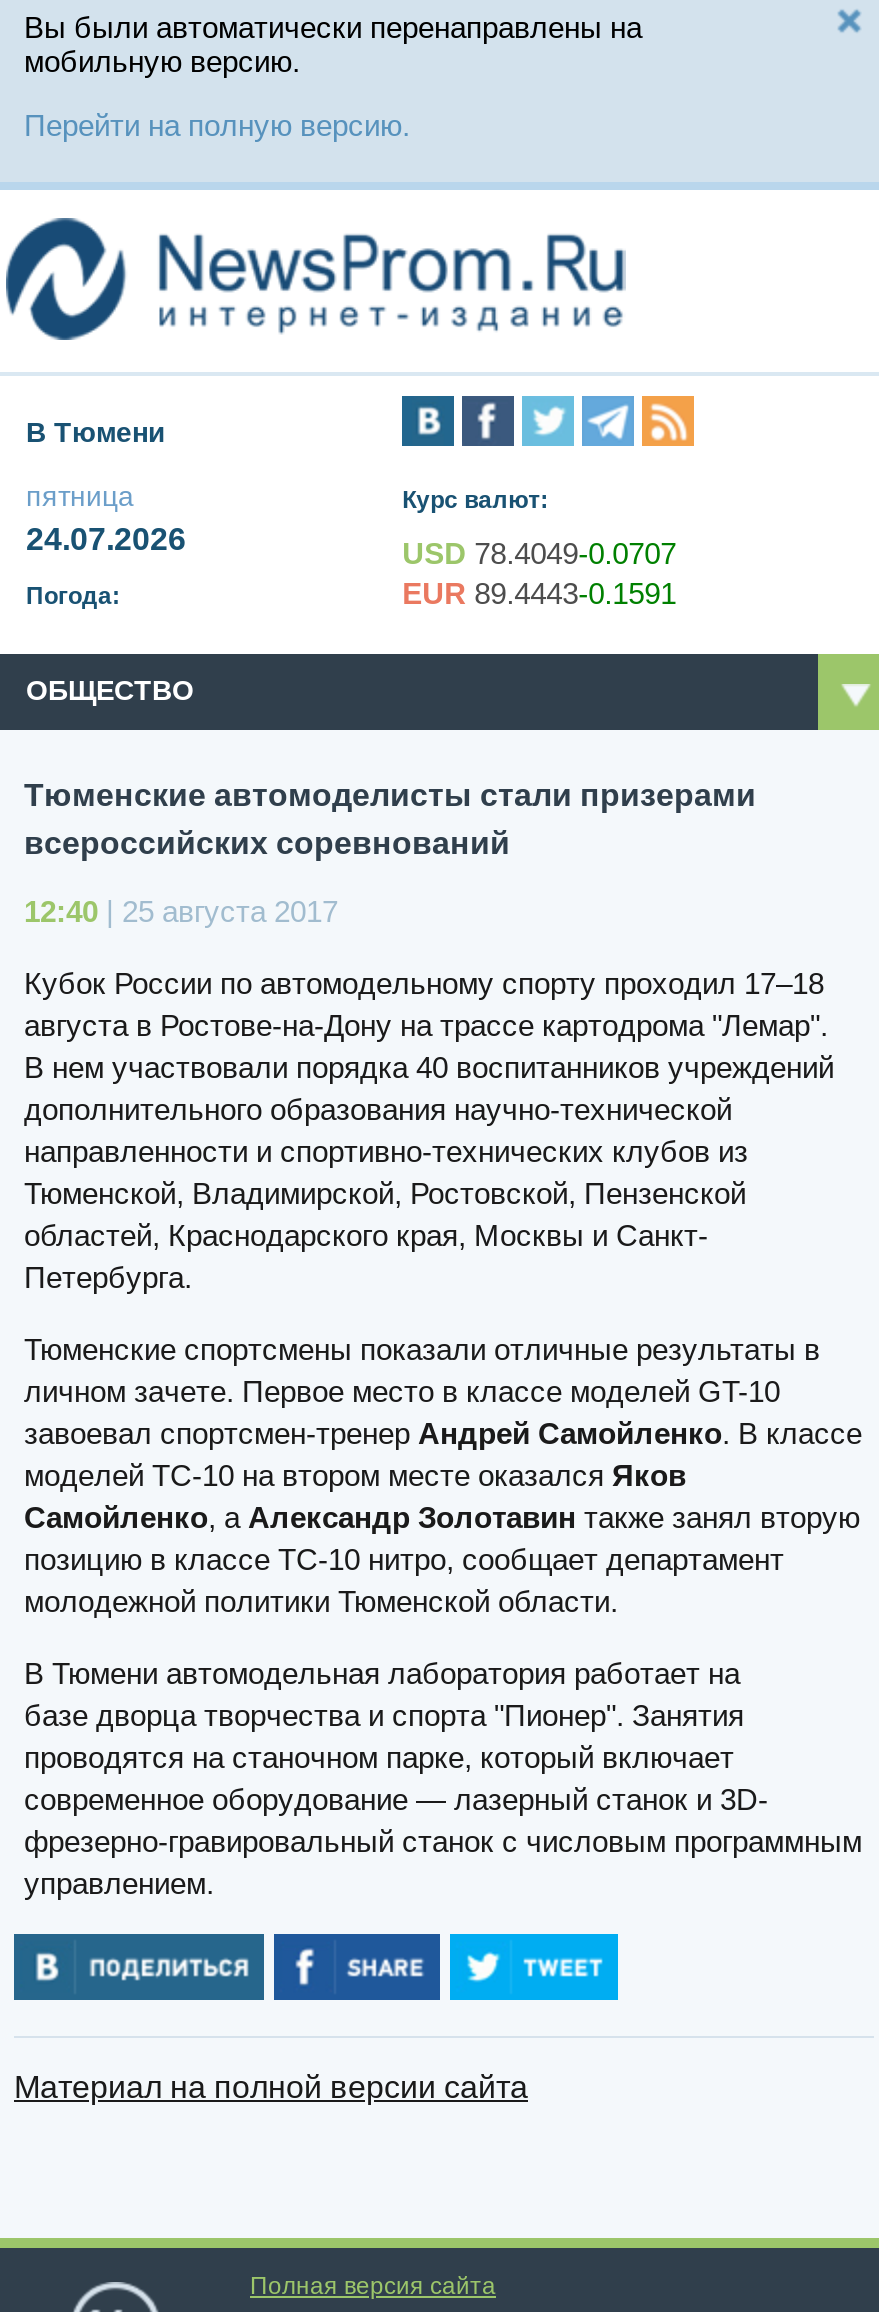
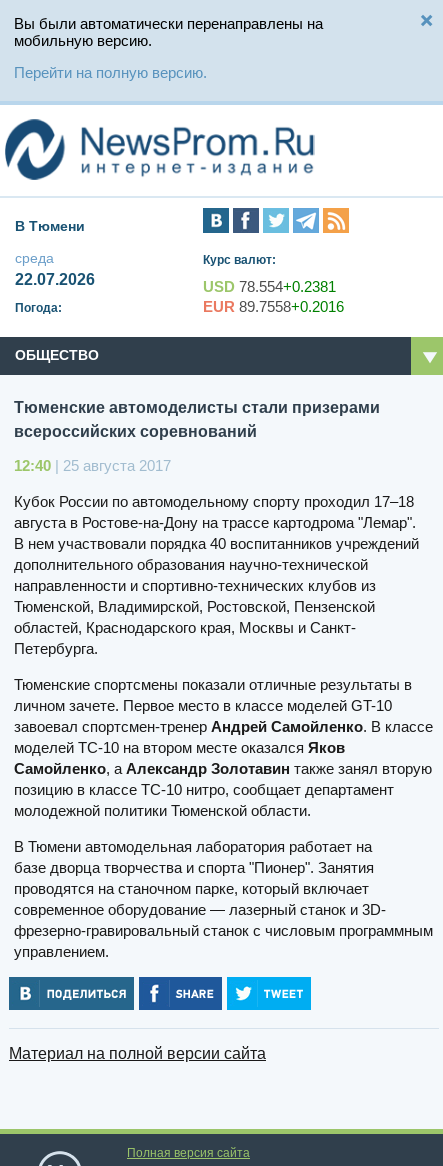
[26,481,186,557] пятница | 24.07.2026 -> [15,250,95,288] среда | 22.07.2026
[402,537,676,571] USD 78.4049-0.0707 -> [203,278,336,295] USD 78.554+0.2381
[402,577,676,611] EUR 89.4443-0.1591 -> [203,298,344,315] EUR 89.7558+0.2016

